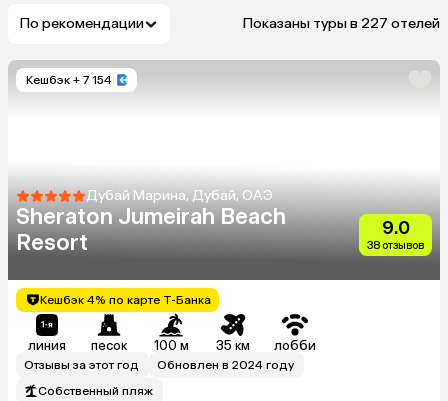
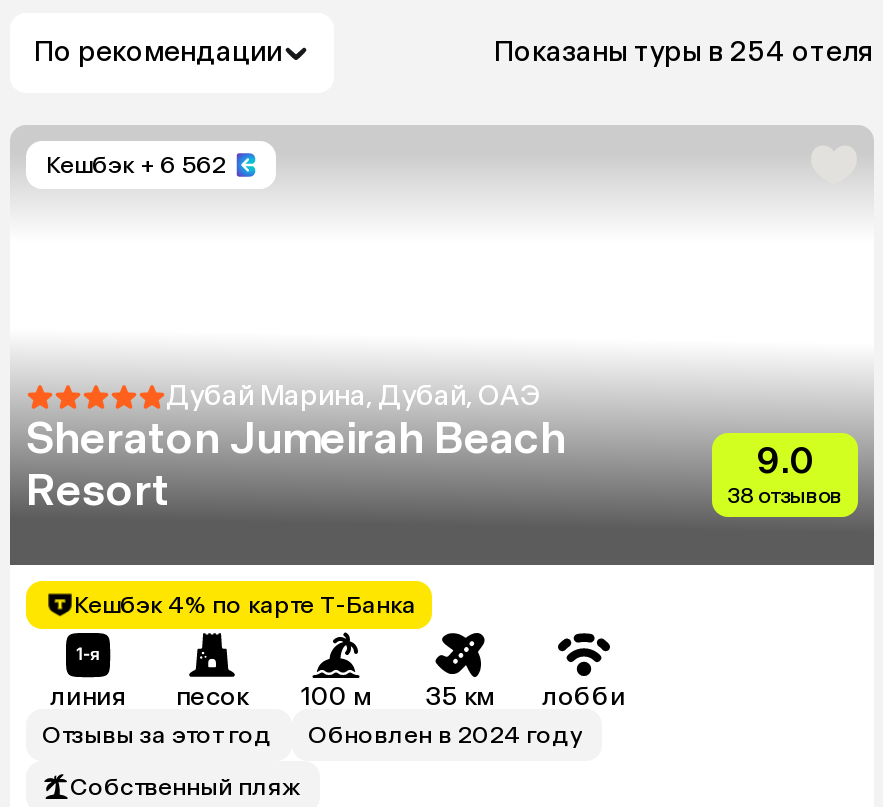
[243,15,440,32] Показаны туры в 227 отелей -> [494,35,874,69] Показаны туры в 254 отеля
[26,73,112,87] Кешбэк + 7 154 -> [46,151,226,179] Кешбэк + 6 562

